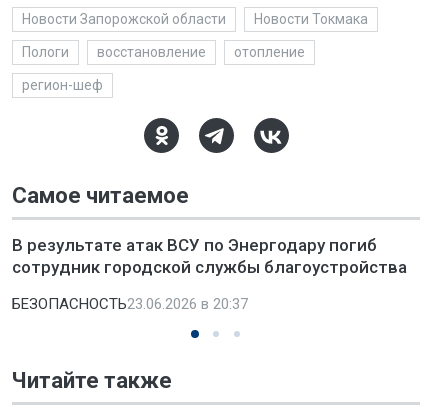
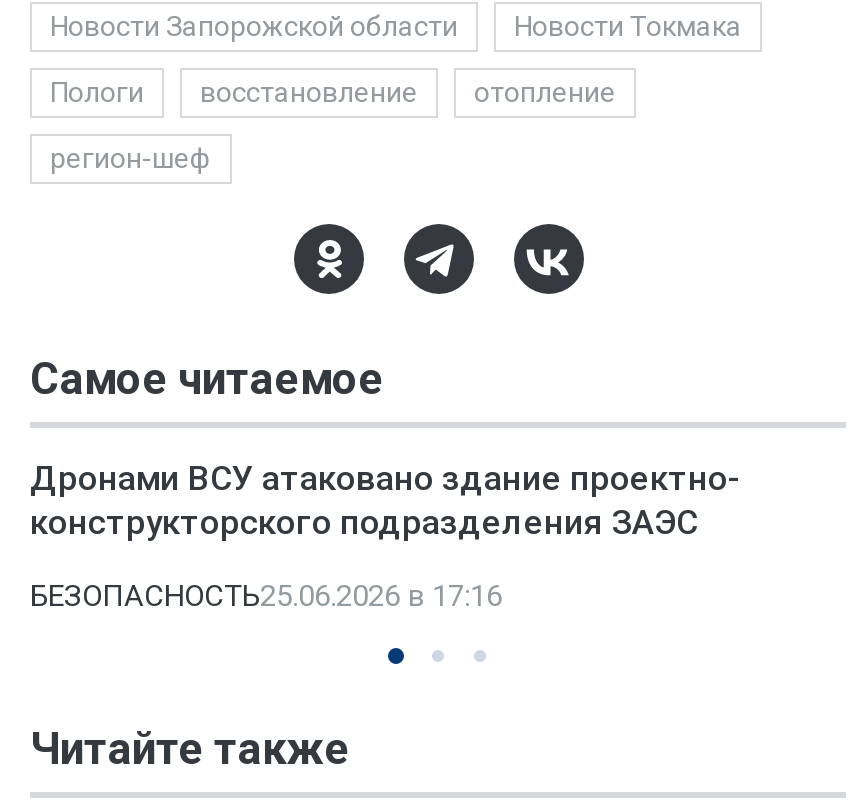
[12,235,407,277] В результате атак ВСУ по Энергодару погиб | сотрудник городской службы благоустройства -> [30,458,740,542] Дронами ВСУ атаковано здание проектно- | конструкторского подразделения ЗАЭС
[12,295,248,313] БЕЗОПАСНОСТЬ23.06.2026 в 20:37 -> [30,578,502,614] БЕЗОПАСНОСТЬ25.06.2026 в 17:16

